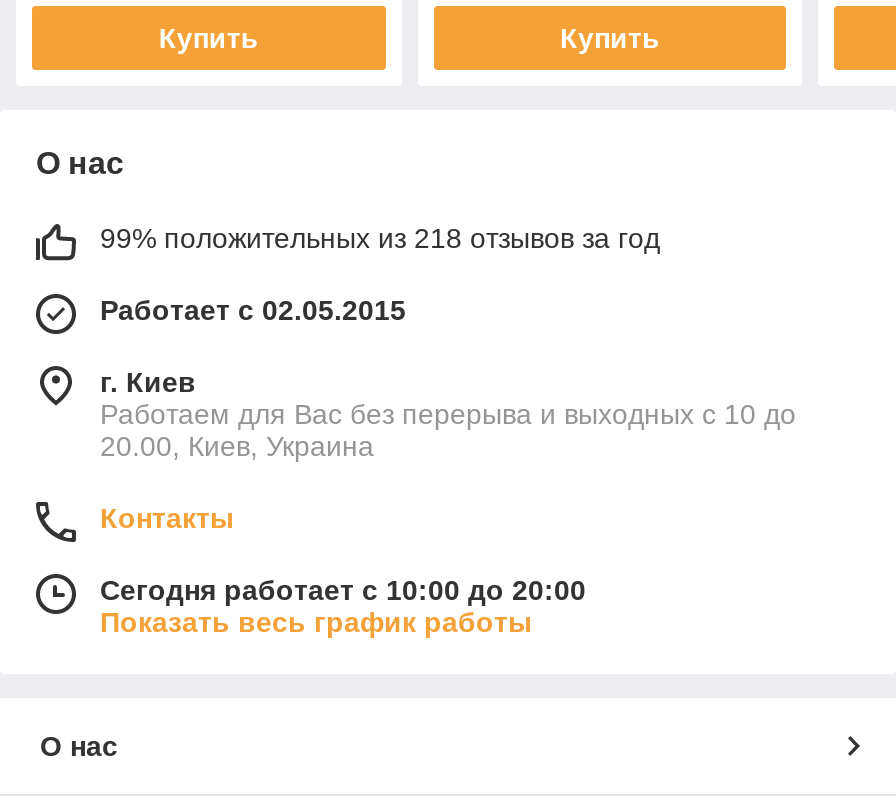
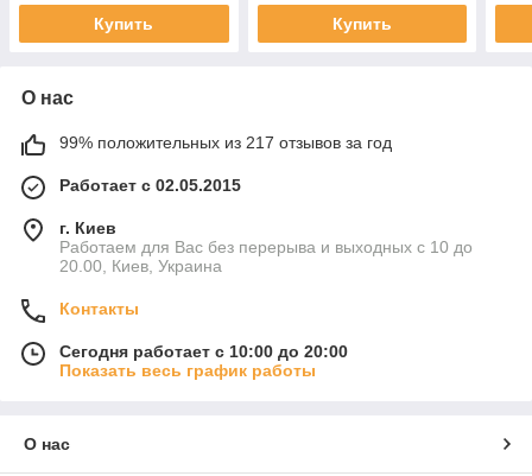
[100,223,660,255] 99% положительных из 218 отзывов за год -> [59,134,392,153] 99% положительных из 217 отзывов за год

